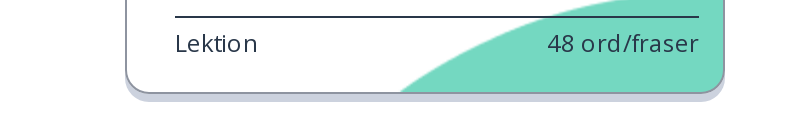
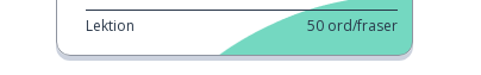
[547,26,699,60] 48 ord/fraser -> [307,15,398,35] 50 ord/fraser

